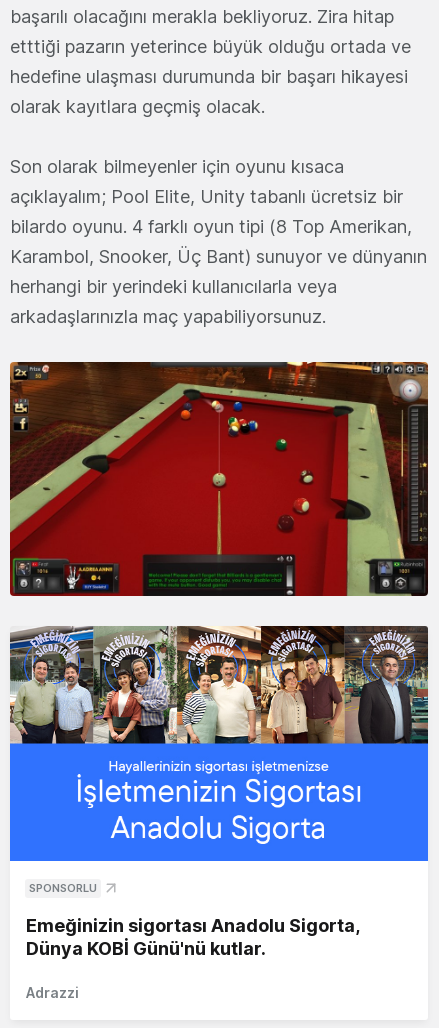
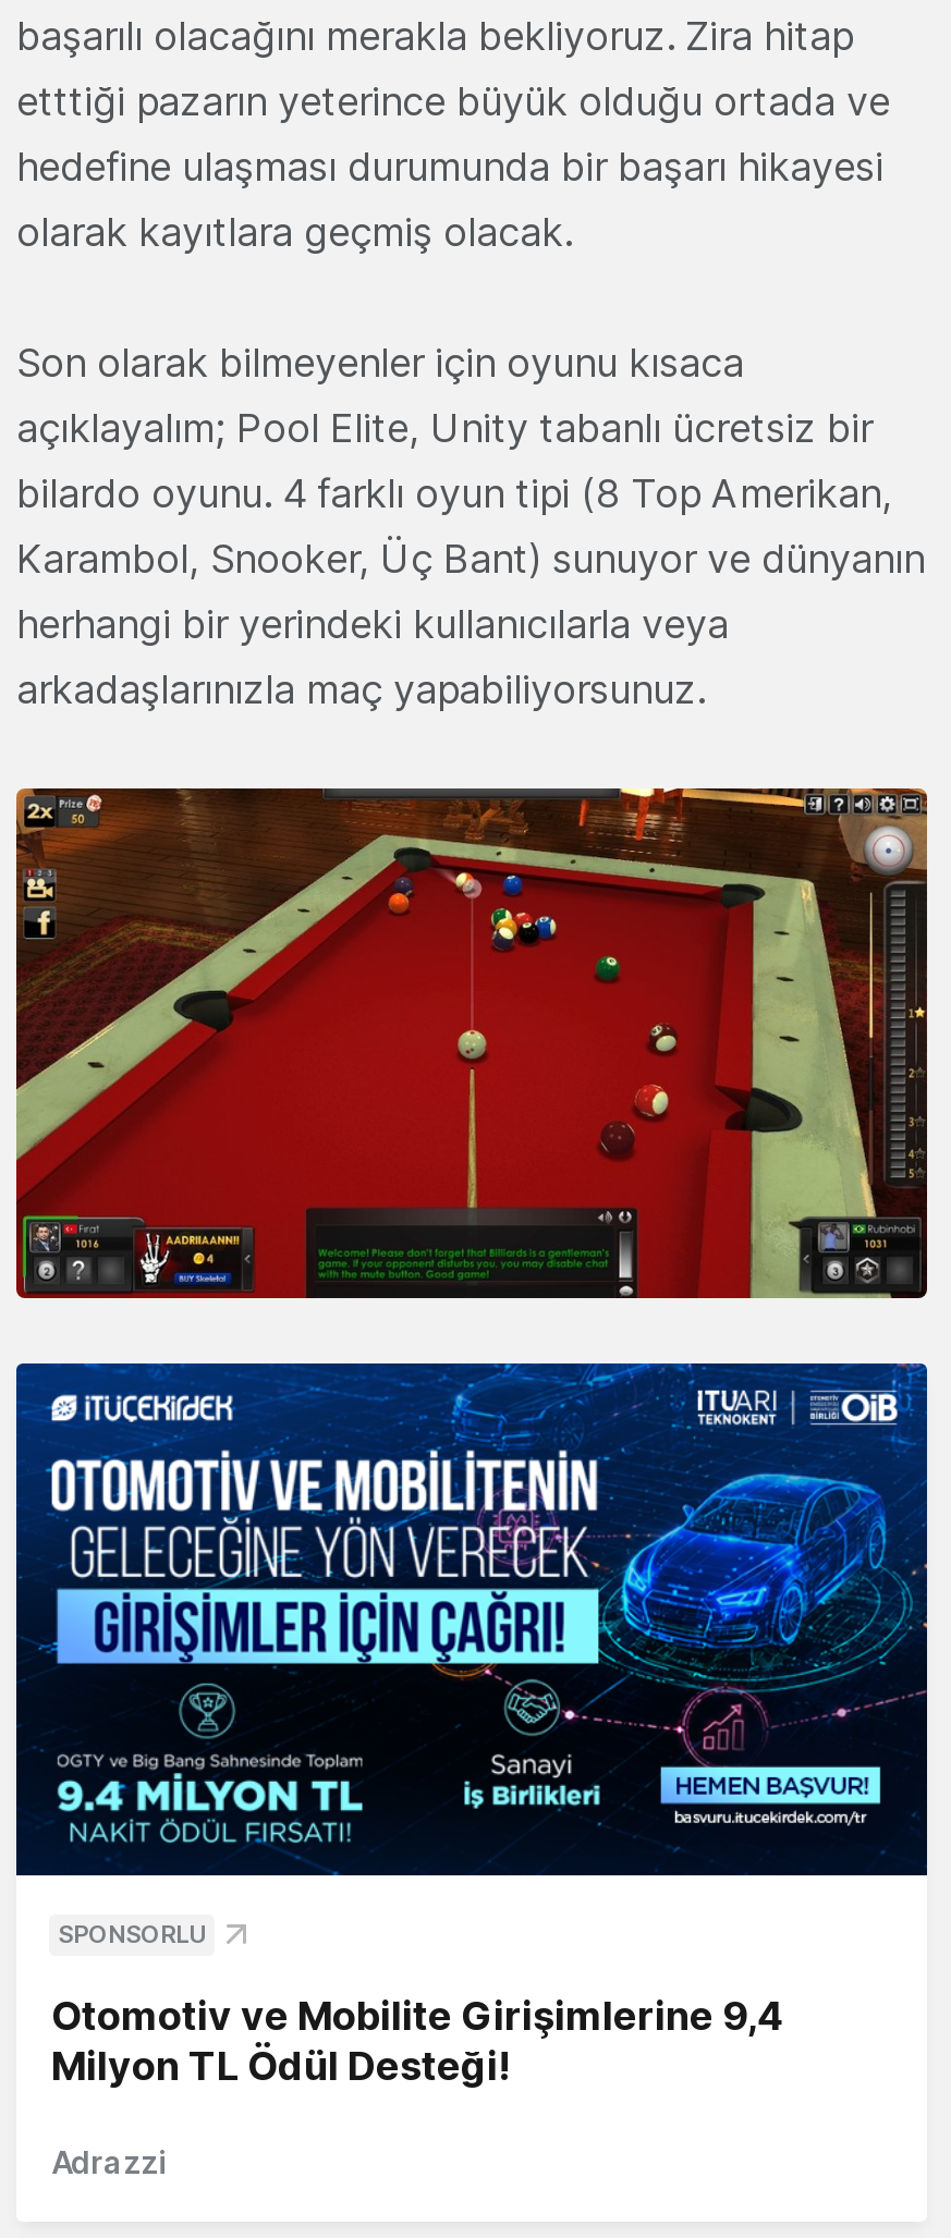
[9,625,429,862] [image] -> [14,1361,929,1878] [image]
[26,915,359,959] Emeğinizin sigortası Anadolu Sigorta, | Dünya KOBİ Günü'nü kutlar. -> [51,1993,783,2089] Otomotiv ve Mobilite Girişimlerine 9,4 | Milyon TL Ödül Desteği!

